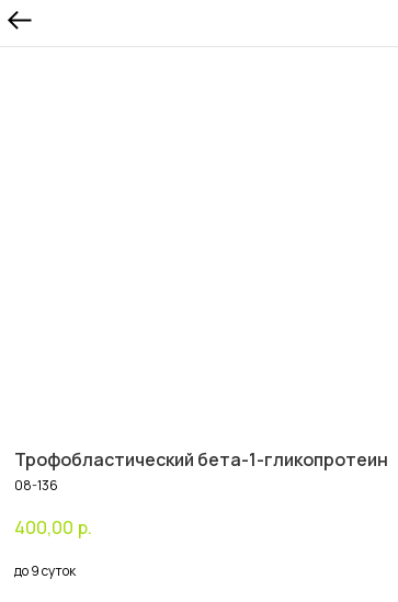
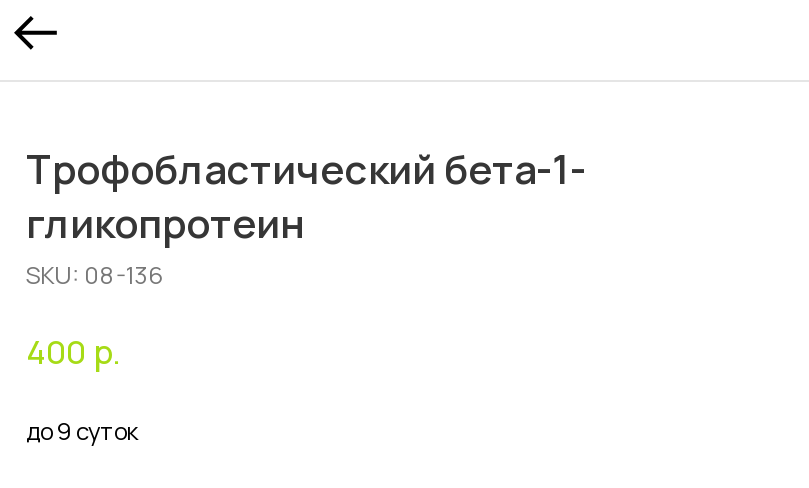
[14,447,388,495] Трофобластический бета-1-гликопротеин | 08-136 -> [26,142,586,292] Трофобластический бета-1- | гликопротеин | SKU: 08-136
[14,516,92,540] 400,00 р. -> [26,330,120,374] 400 р.

